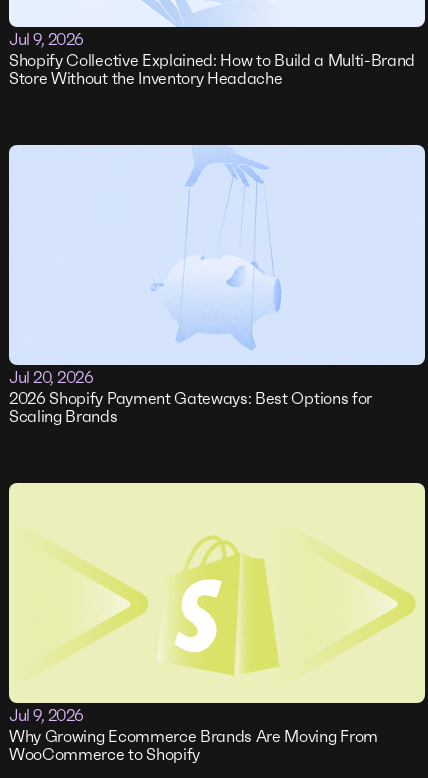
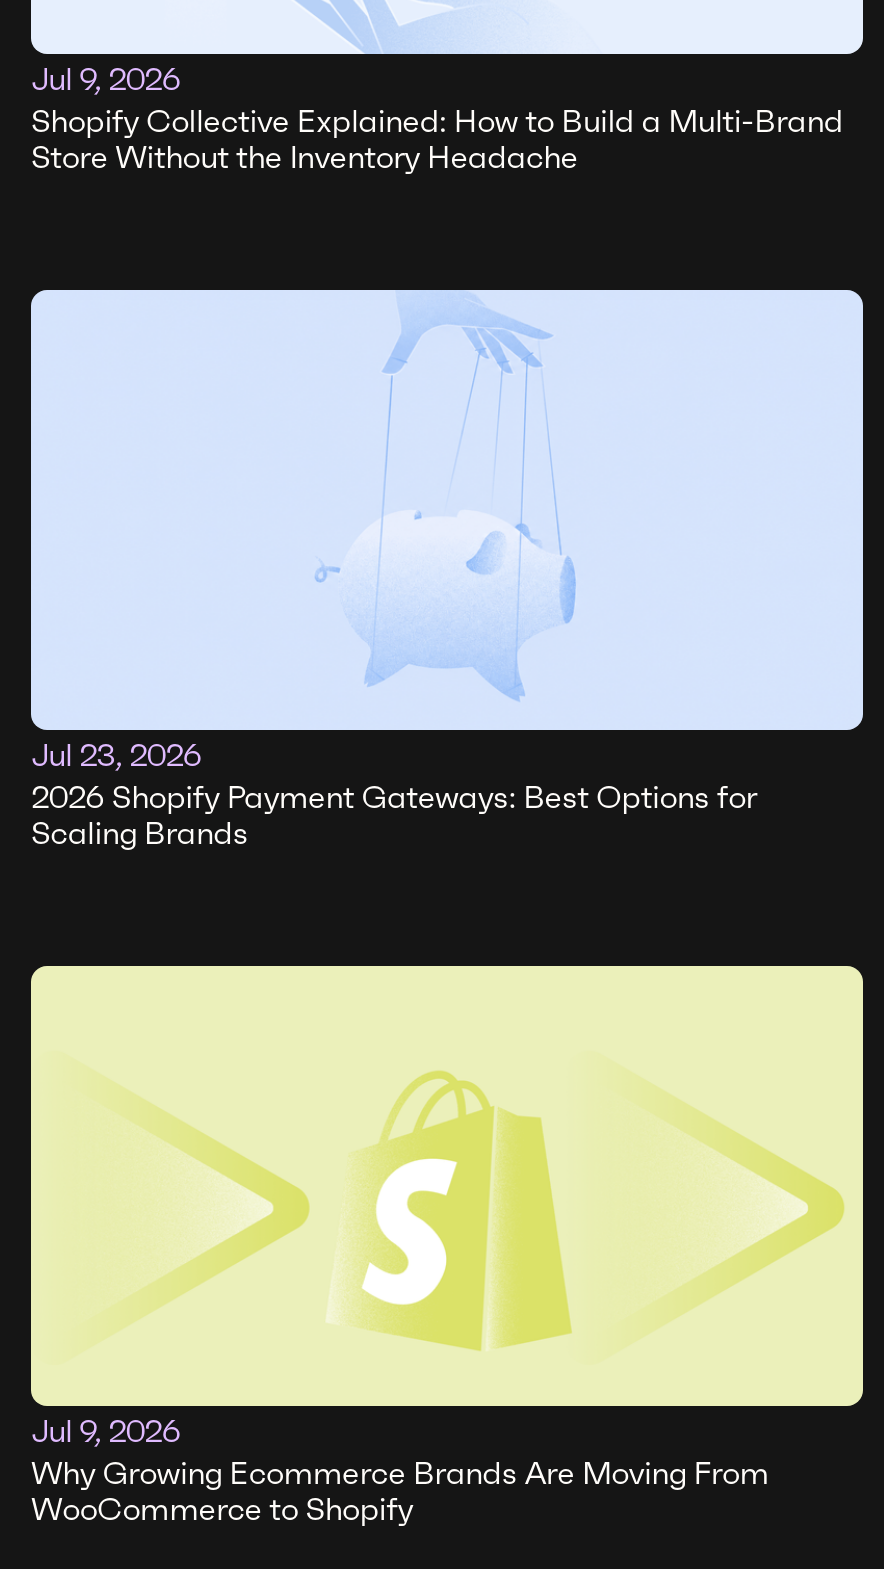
[9,367,93,387] Jul 20, 2026 -> [31,734,201,774] Jul 23, 2026

